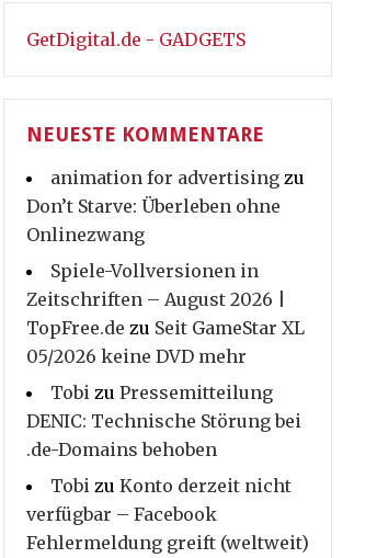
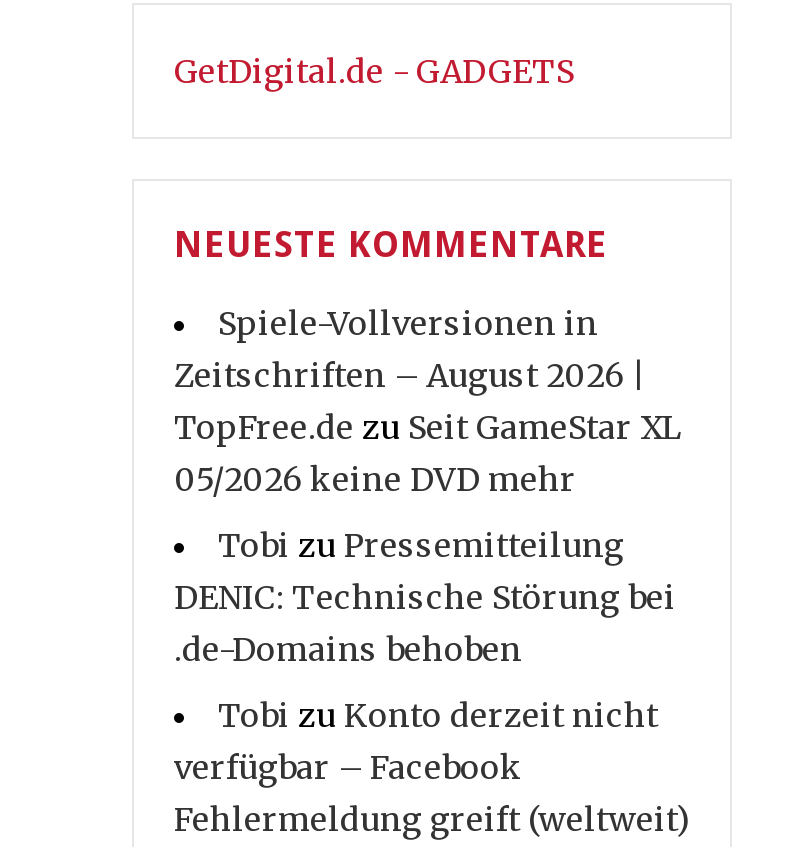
[26,167,305,246] animation for advertising zu | Don’t Starve: Überleben ohne | Onlinezwang -> none

